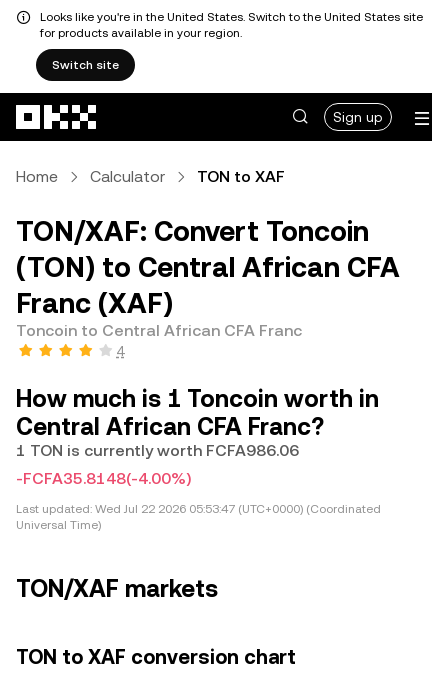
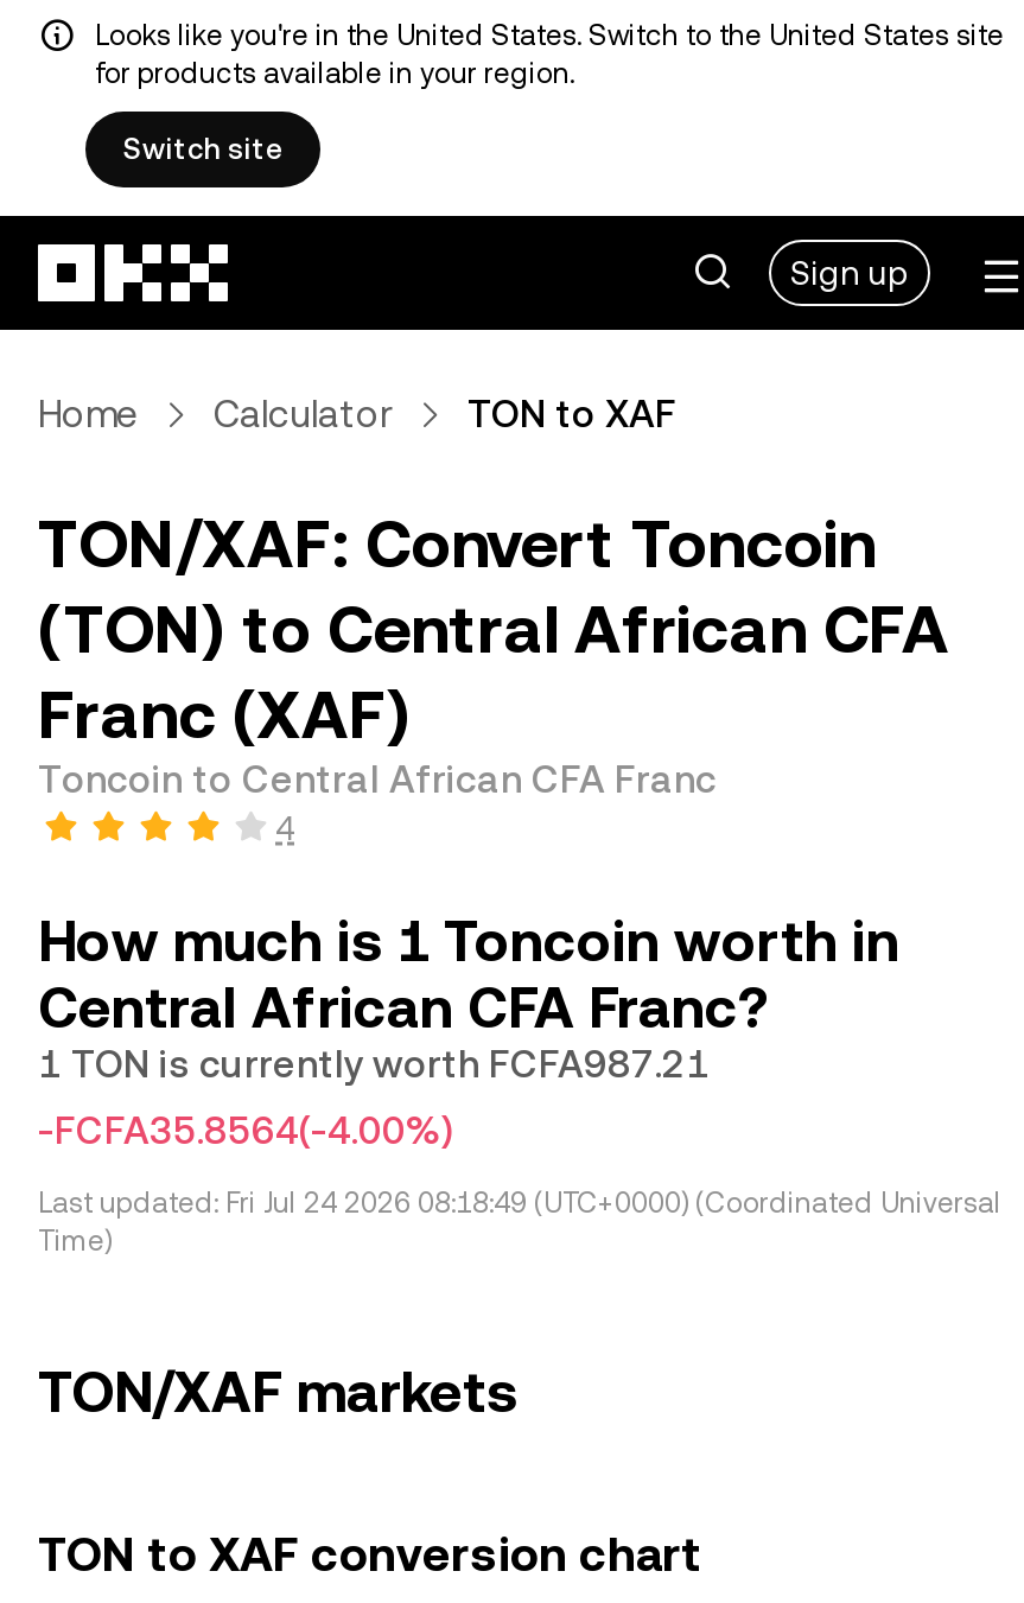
[16,441,299,460] 1 TON is currently worth FCFA986.06 -> [38,1042,710,1087] 1 TON is currently worth FCFA987.21
[16,469,191,488] -FCFA35.8148(-4.00%) -> [38,1108,453,1153] -FCFA35.8564(-4.00%)
[16,502,381,532] Last updated: Wed Jul 22 2026 05:53:47 (UTC+0000) (Coordinated | Universal Time) -> [38,1187,1001,1258] Last updated: Fri Jul 24 2026 08:18:49 (UTC+0000) (Coordinated Universal | Time)

